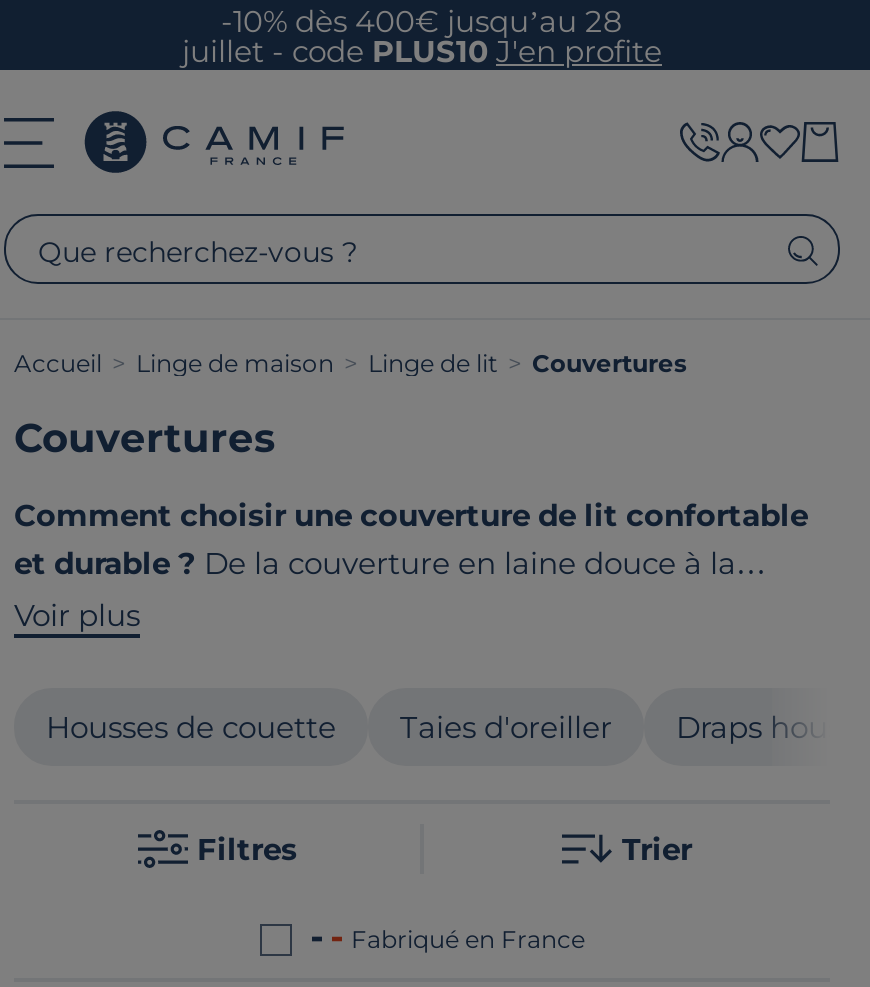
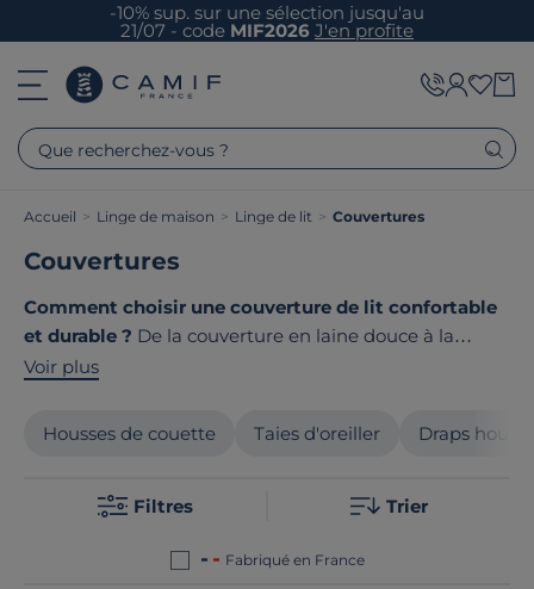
[182,1,662,69] -10% dès 400€ jusqu’au 28 | juillet - codePLUS10 J'en profite -> [110,1,424,41] -10% sup. sur une sélection jusqu'au | 21/07 - codeMIF2026 J'en profite

